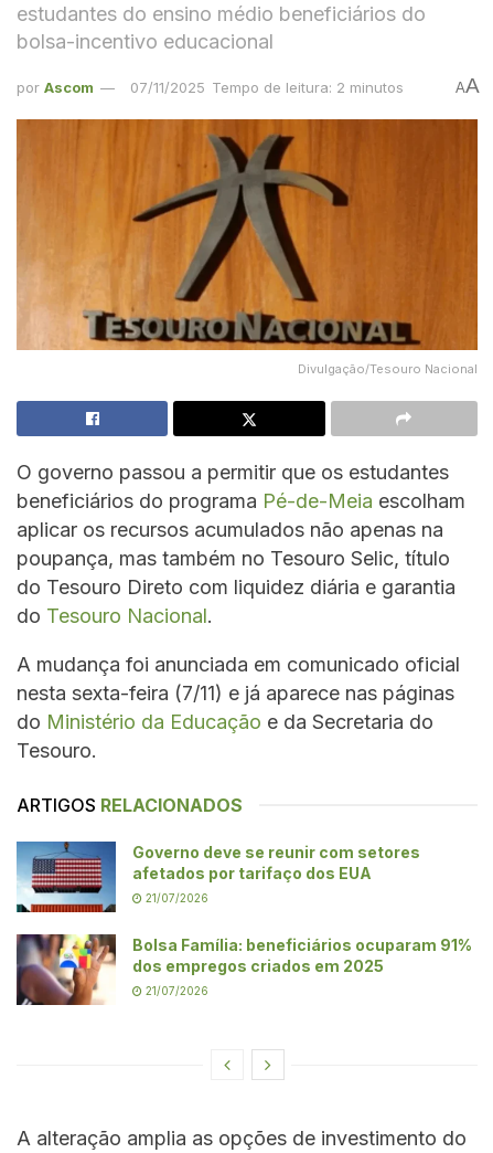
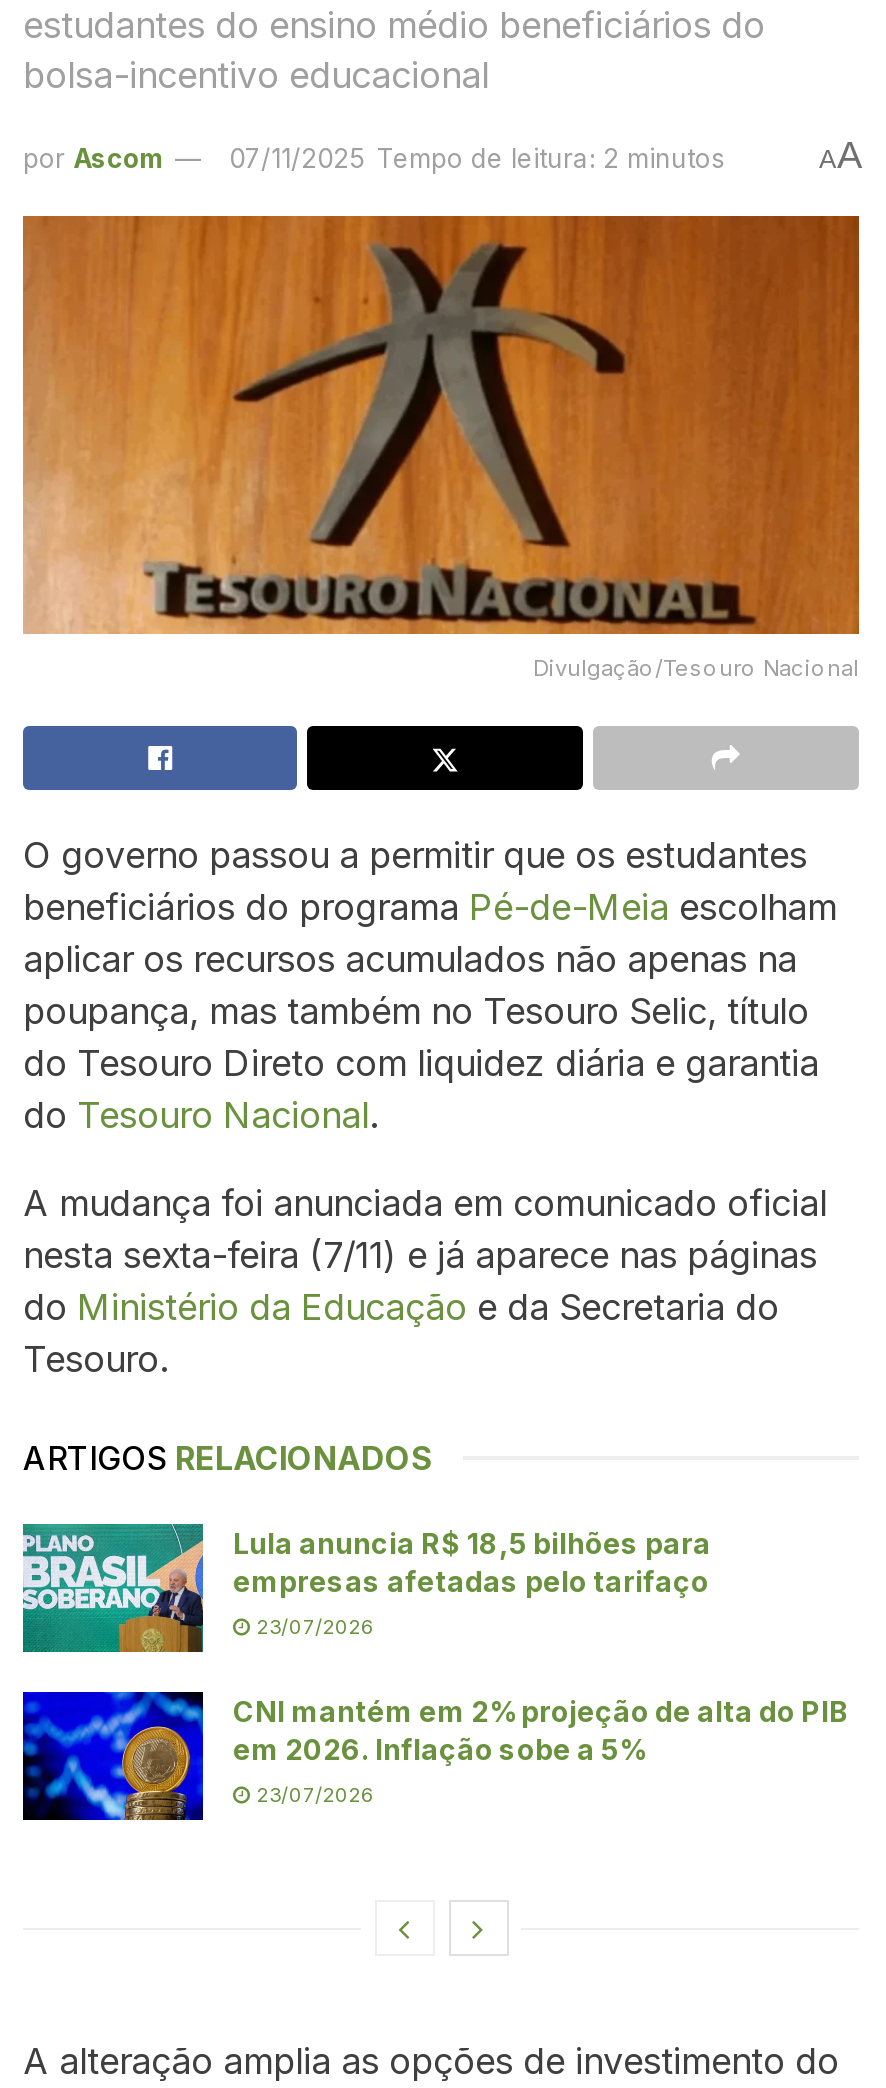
[17,842,420,913] [image] | Governo deve se reunir com setores | afetados por tarifaço dos EUA -> [21,1524,711,1654] [image] | Lula anuncia R$ 18,5 bilhões para | empresas afetadas pelo tarifaço
[142,891,208,904] 21/07/2026 -> [251,1614,375,1638] 23/07/2026
[15,933,472,1006] [image] | Bolsa Família: beneficiários ocuparam 91% | dos empregos criados em 2025 -> [21,1690,849,1822] [image] | CNI mantém em 2% projeção de alta do PIB | em 2026. Inflação sobe a 5%
[142,984,208,997] 21/07/2026 -> [251,1782,375,1806] 23/07/2026

